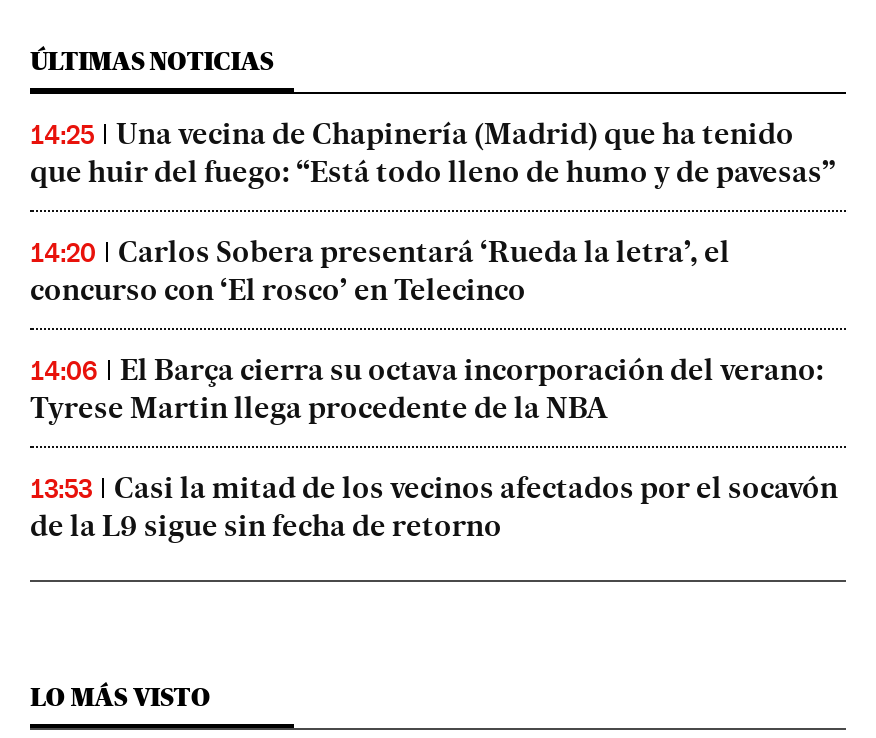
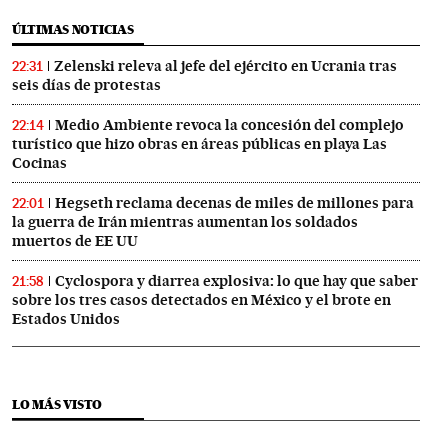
[30,116,836,190] 14:25 | Una vecina de Chapinería (Madrid) que ha tenido | que huir del fuego: “Está todo lleno de humo y de pavesas” -> [12,57,397,94] 22:31 | Zelenski releva al jefe del ejército en Ucrania tras | seis días de protestas
[30,234,730,308] 14:20 | Carlos Sobera presentará ‘Rueda la letra’, el | concurso con ‘El rosco’ en Telecinco -> [12,116,404,172] 22:14 | Medio Ambiente revoca la concesión del complejo | turístico que hizo obras en áreas públicas en playa Las | Cocinas
[30,352,824,426] 14:06 | El Barça cierra su octava incorporación del verano: | Tyrese Martin llega procedente de la NBA -> [12,194,414,250] 22:01 | Hegseth reclama decenas de miles de millones para | la guerra de Irán mientras aumentan los soldados | muertos de EE UU
[30,470,838,544] 13:53 | Casi la mitad de los vecinos afectados por el socavón | de la L9 sigue sin fecha de retorno -> [12,272,418,328] 21:58 | Cyclospora y diarrea explosiva: lo que hay que saber | sobre los tres casos detectados en México y el brote en | Estados Unidos

